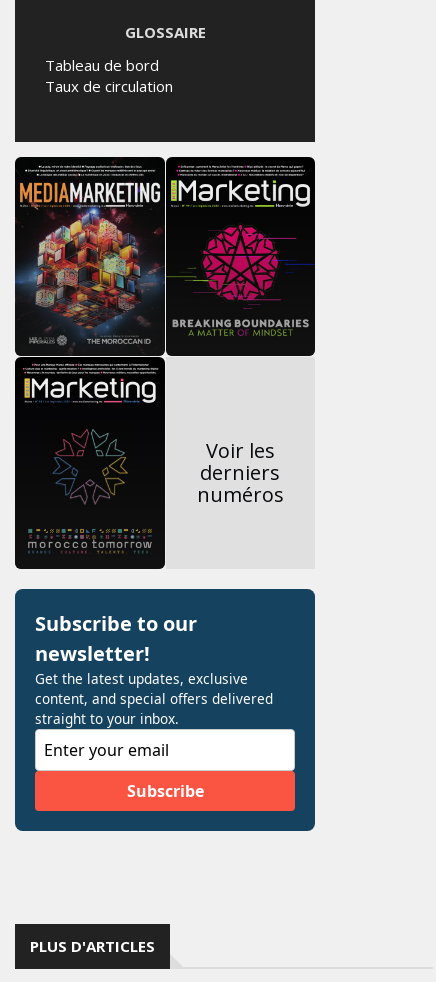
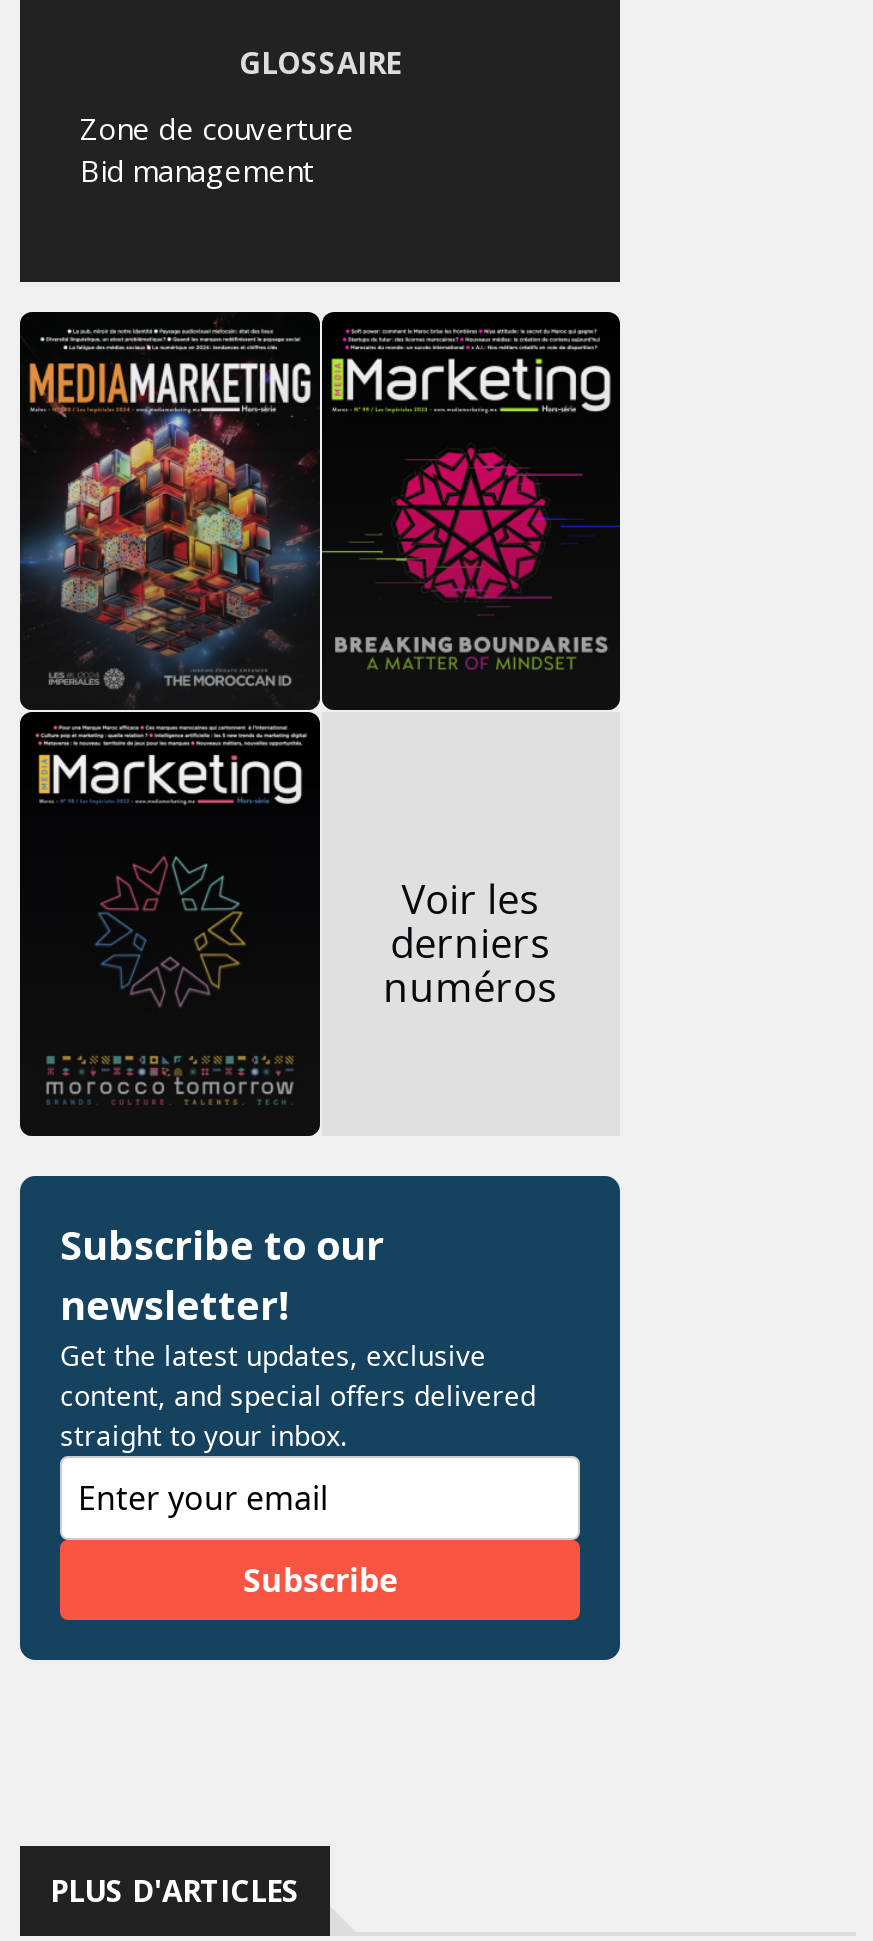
[45,54,173,95] Tableau de bord | Taux de circulation -> [80,107,354,189] Zone de couverture | Bid management

